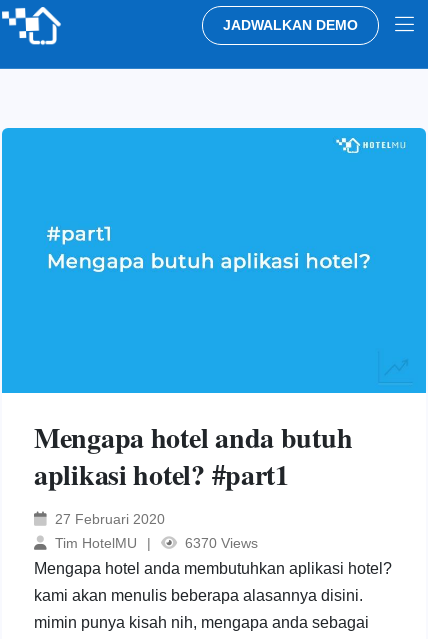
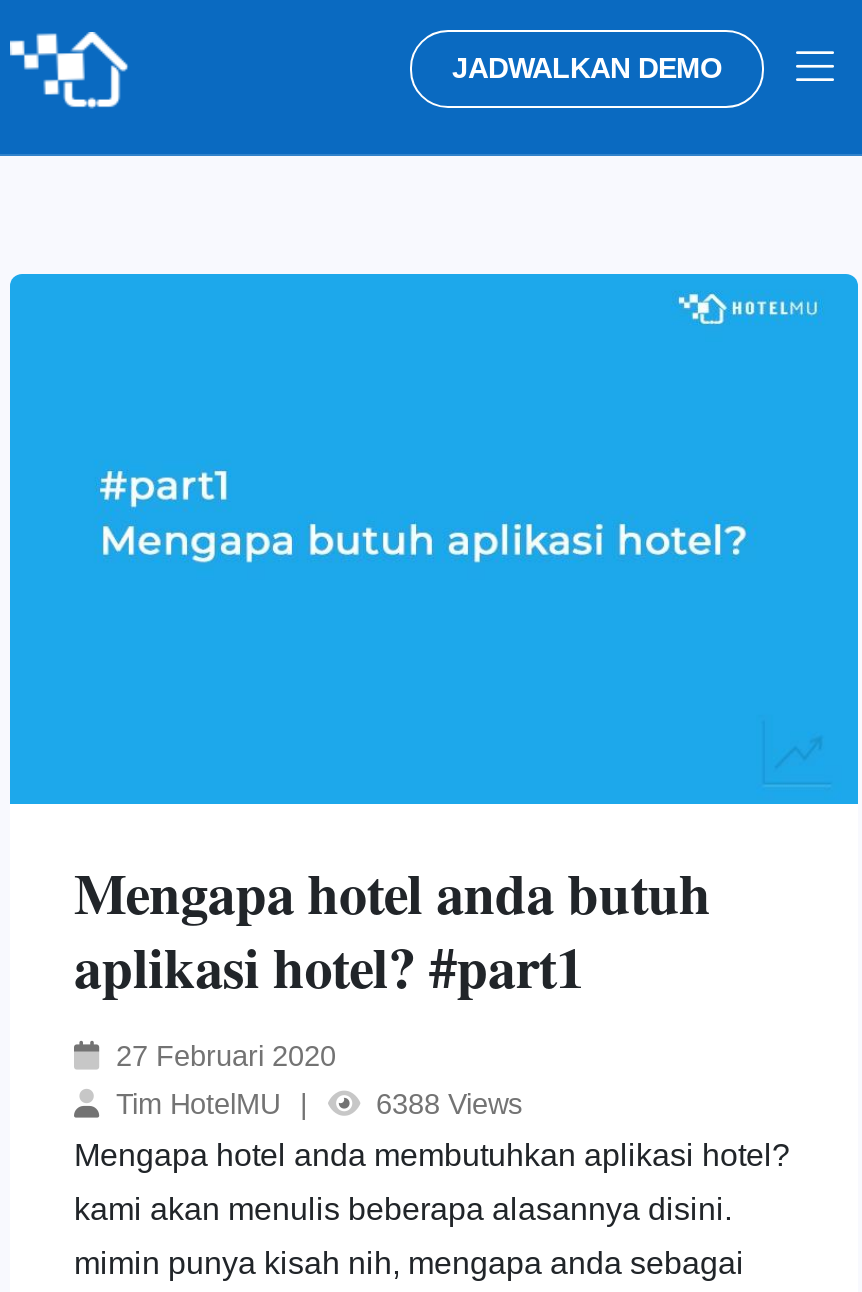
[185,535,258,551] 6370 Views -> [376,1088,522,1120] 6388 Views

